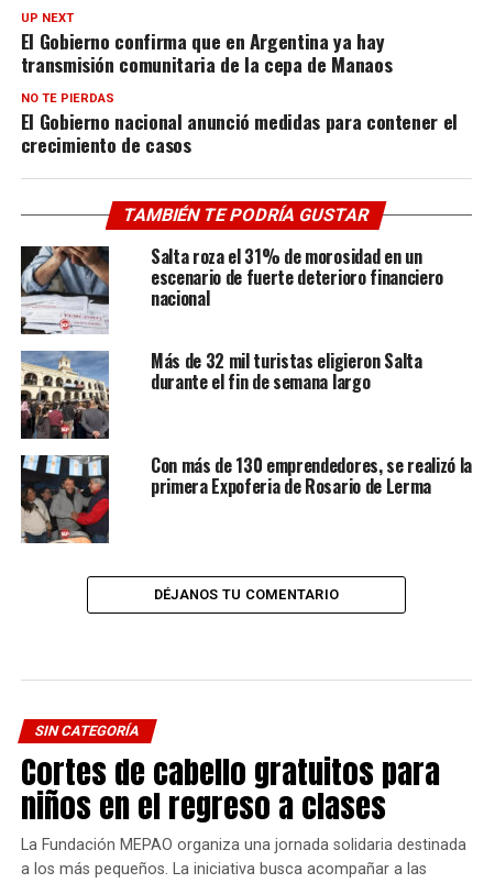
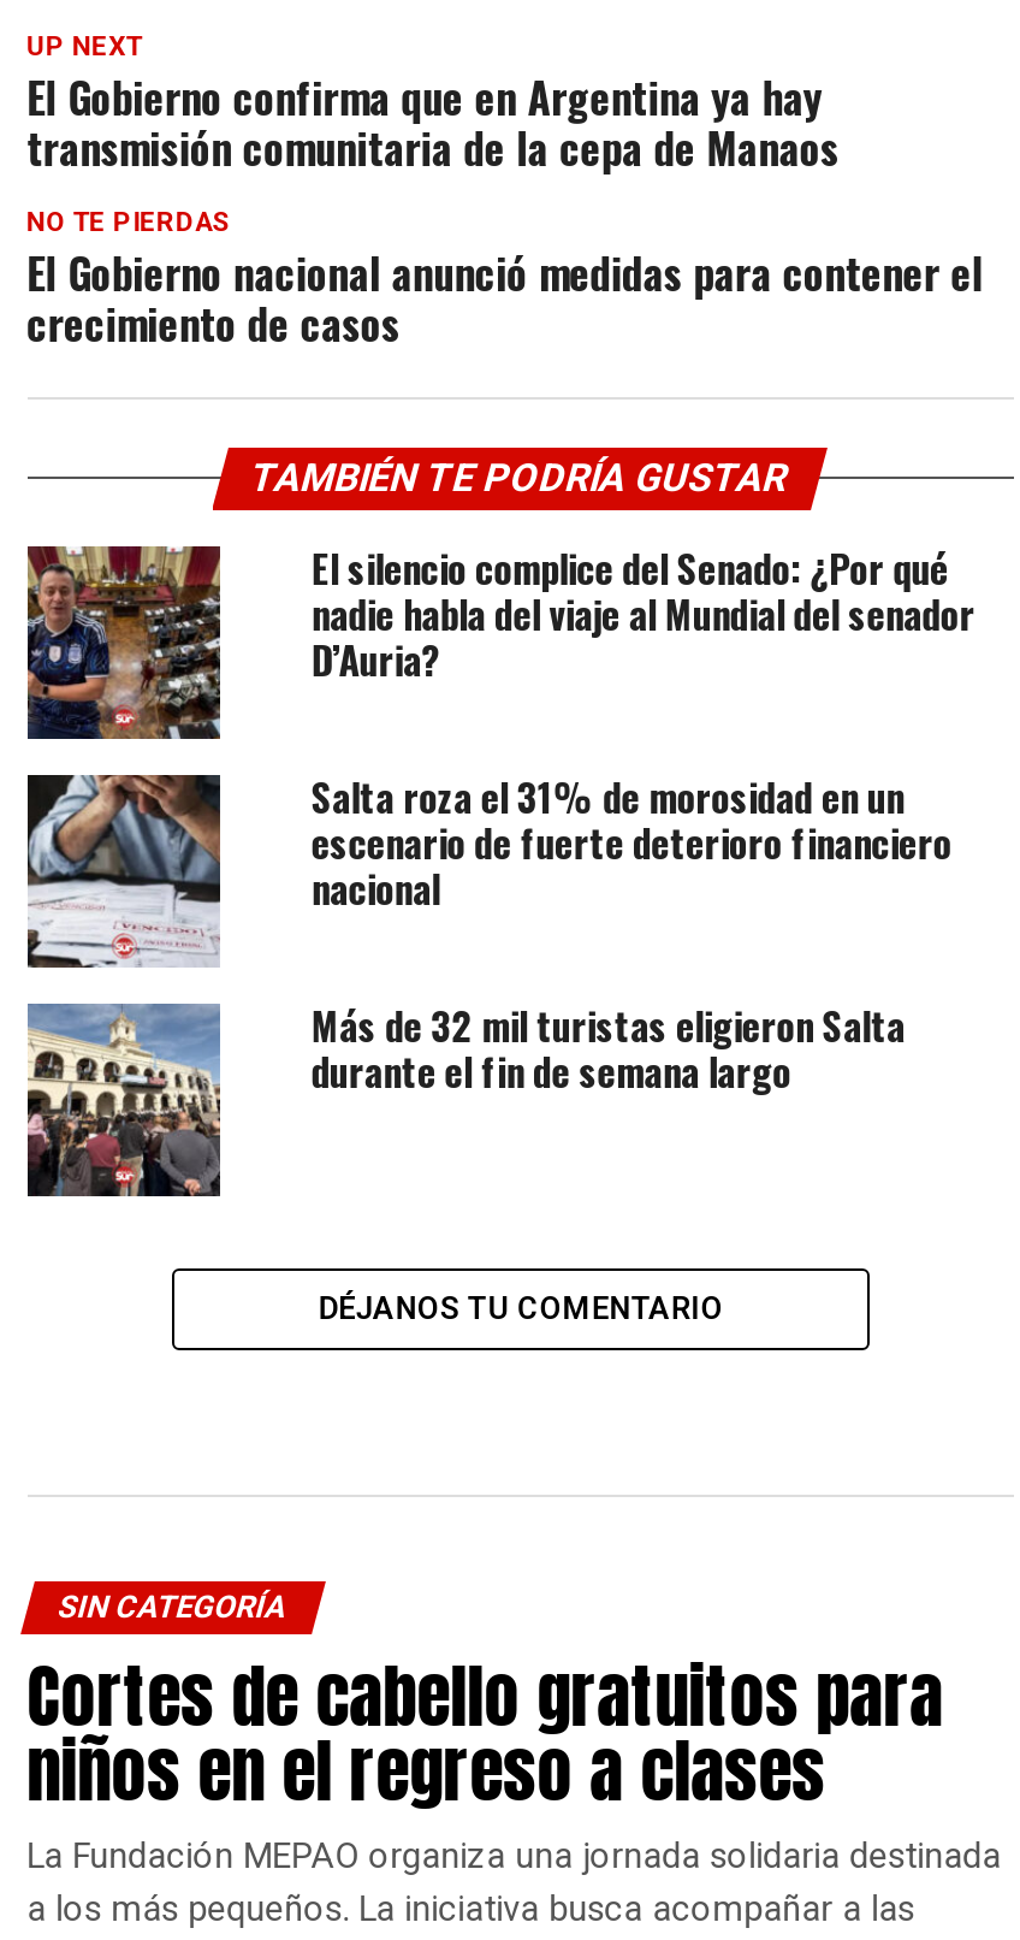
none -> [25,539,975,741] [image] | El silencio complice del Senado: ¿Por qué | nadie habla del viaje al Mundial del senador | D’Auria?
moved [19,243,443,395] -> [23,768,952,1100]: [image] | Salta roza el 31% de morosidad en un | escenario de fuerte deterioro financiero | nacional | Más de 32 mil turistas eligieron Salta | durante el fin de semana largo
moved [19,350,111,441] -> [23,1001,225,1201]: [image]
[20,452,472,544] [image] | Con más de 130 emprendedores, se realizó la | primera Expoferia de Rosario de Lerma -> none

